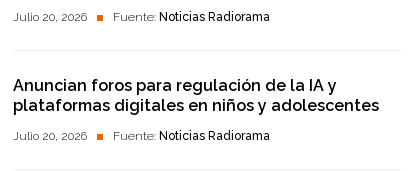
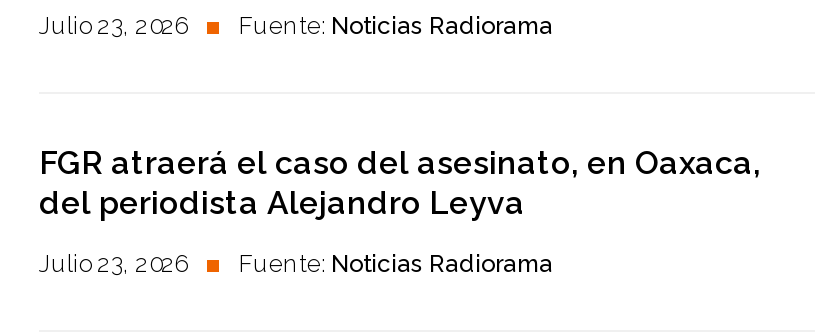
[13,10,270,24] Julio 20, 2026 Fuente: Noticias Radiorama -> [39,12,553,40] Julio 23, 2026 Fuente: Noticias Radiorama
[13,76,379,115] Anuncian foros para regulación de la IA y | plataformas digitales en niños y adolescentes -> [39,144,761,222] FGR atraerá el caso del asesinato, en Oaxaca, | del periodista Alejandro Leyva
[13,129,270,143] Julio 20, 2026 Fuente: Noticias Radiorama -> [39,250,553,278] Julio 23, 2026 Fuente: Noticias Radiorama

